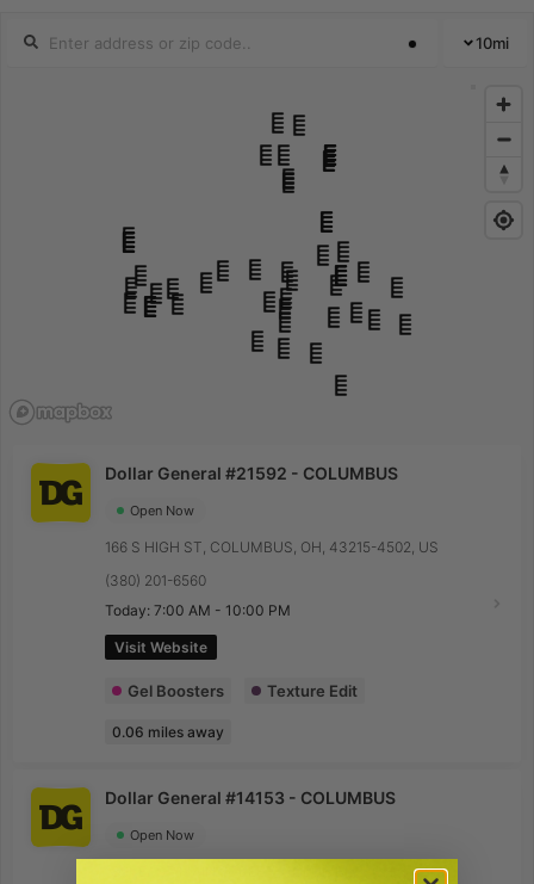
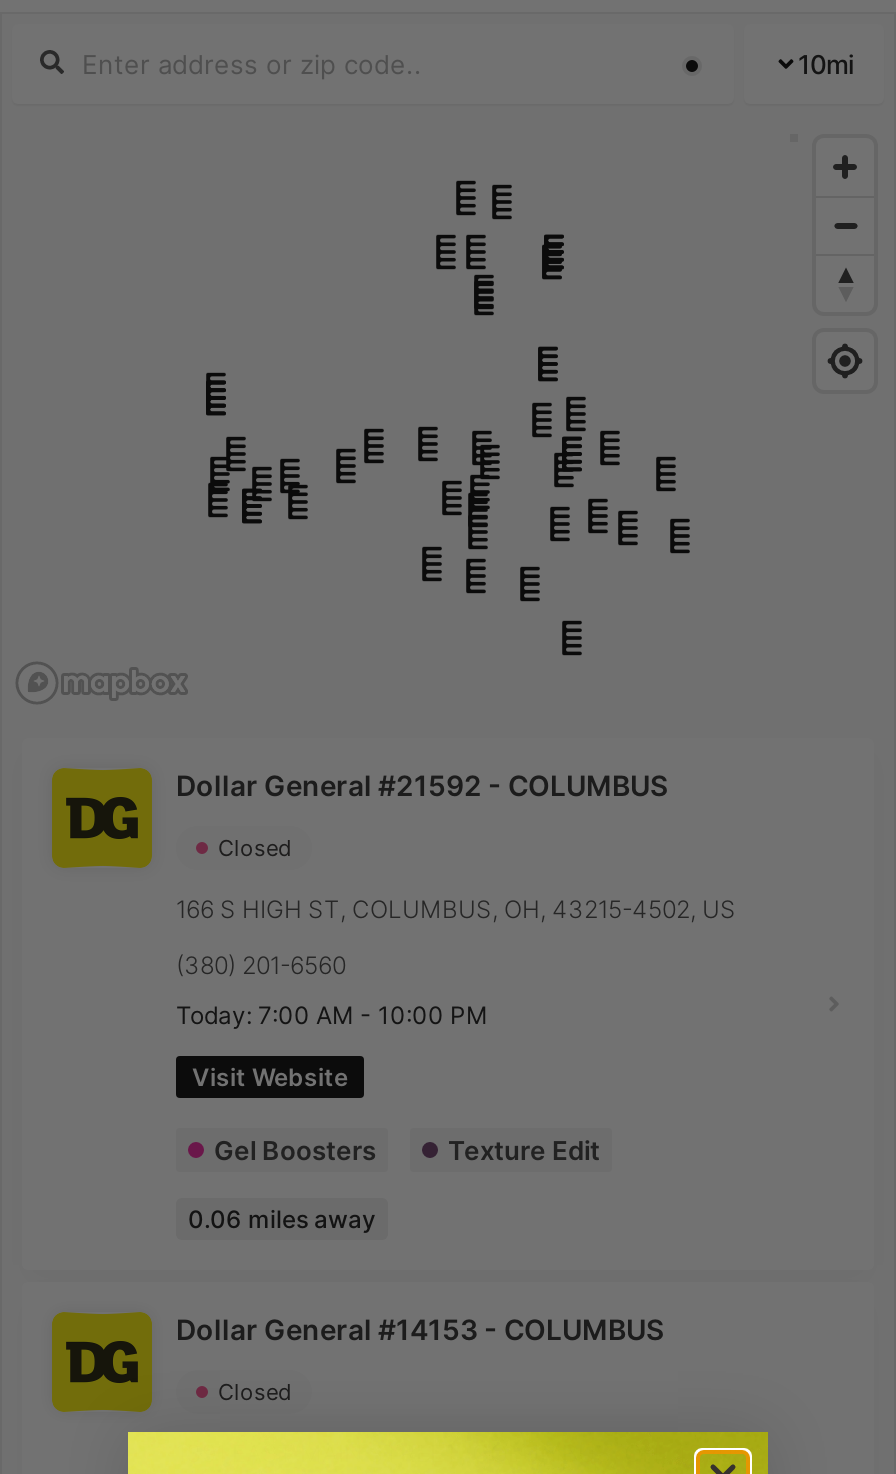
[130,503,194,520] Open Now -> [218,835,292,863] Closed
[130,827,194,844] Open Now -> [218,1379,292,1407] Closed

